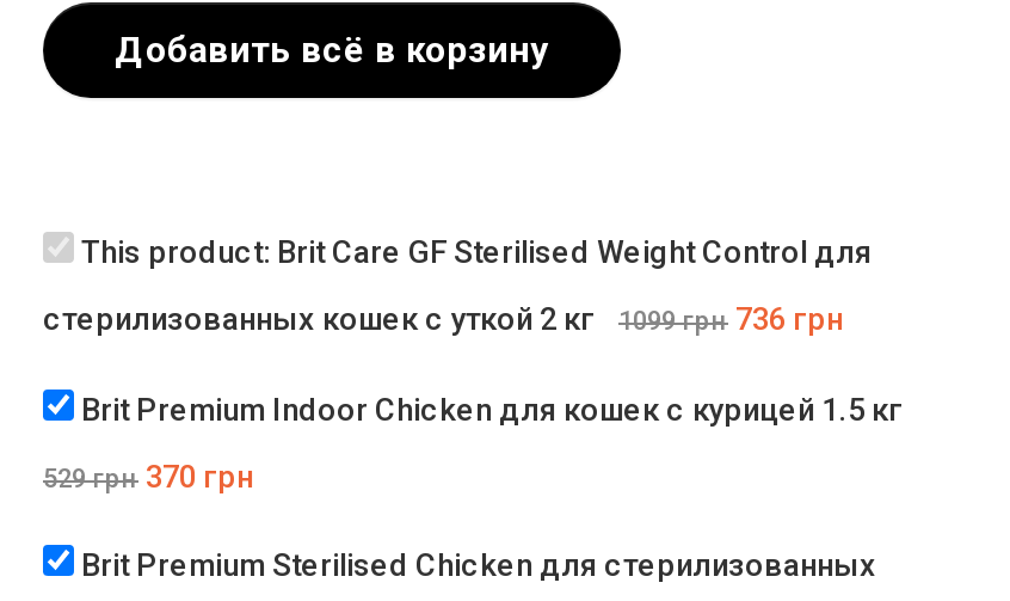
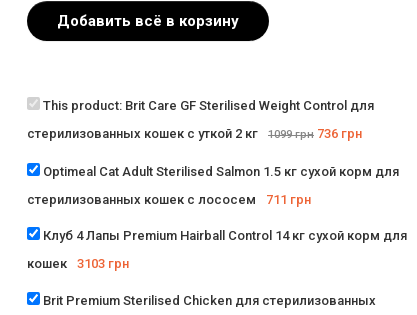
[43,392,903,494] Brit Premium Indoor Chicken для кошек с курицей 1.5 кг | 529грн 370 грн -> [27,164,407,271] Optimeal Cat Adult Sterilised Salmon 1.5 кг сухой корм для | стерилизованных кошек с лососем | 711 грн | Клуб 4 Лапы Premium Hairball Control 14 кг сухой корм для | кошек | 3103 грн

